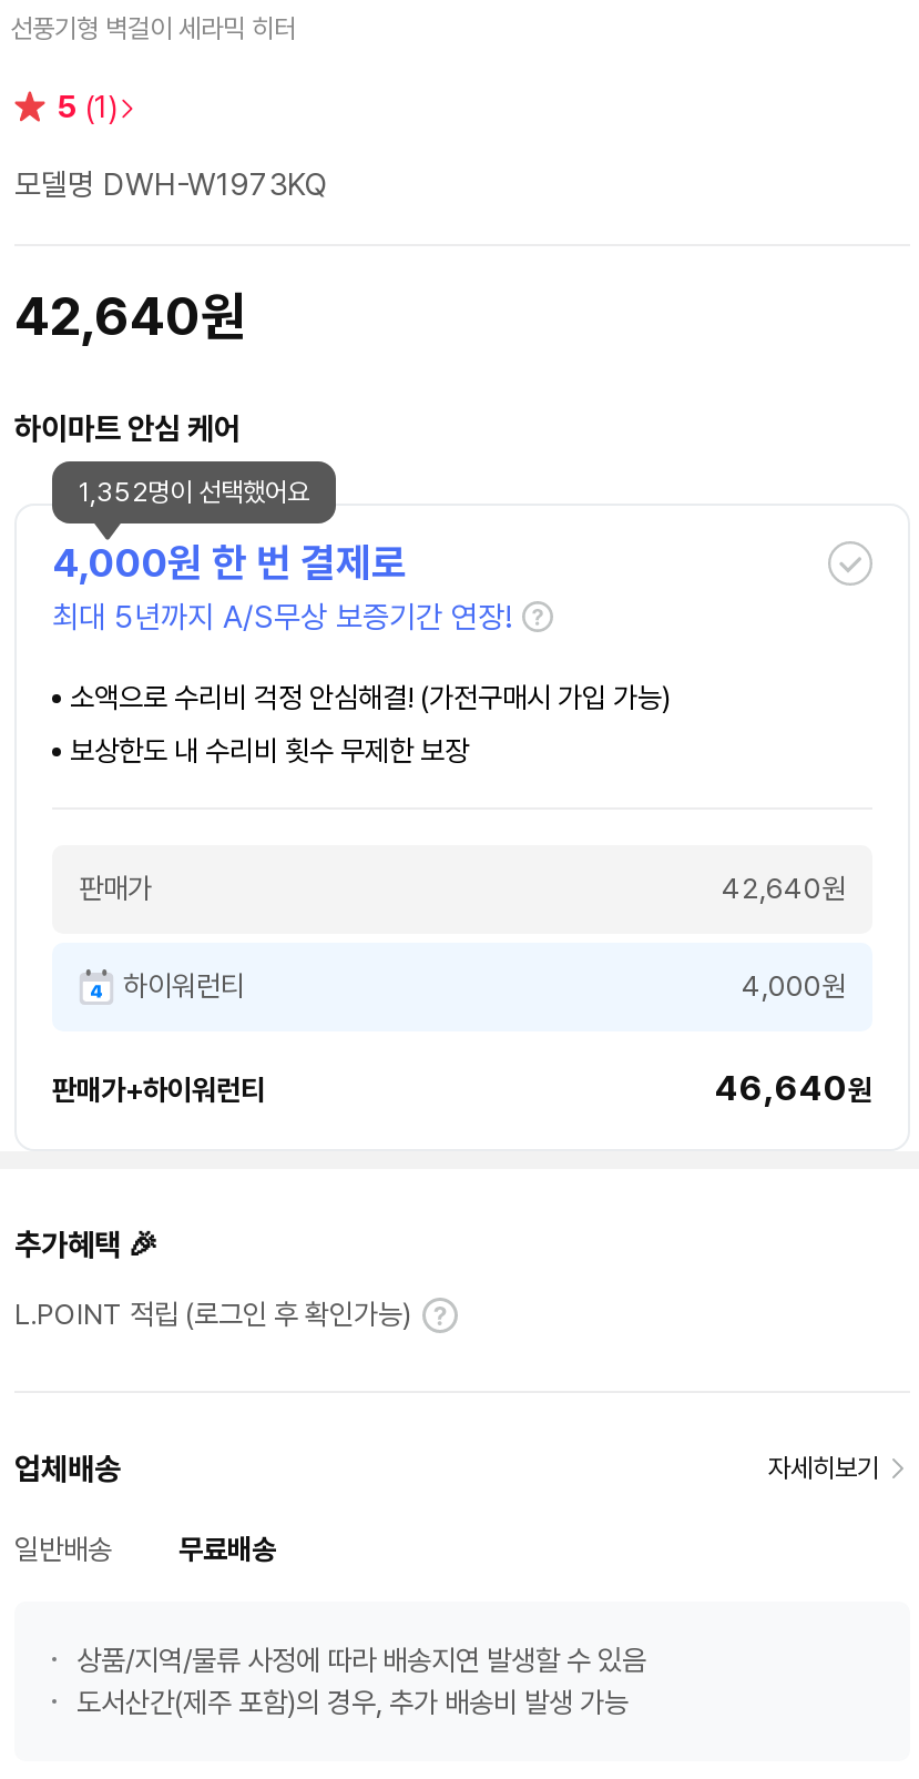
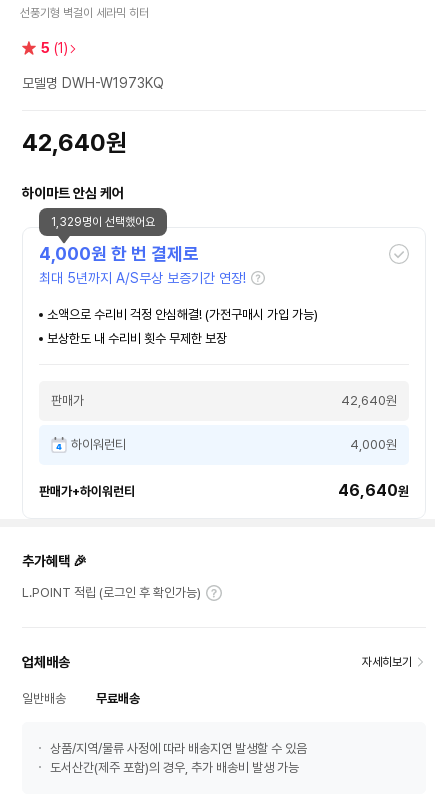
[79,477,309,508] 1,352명이 선택했어요 -> [51,215,155,229] 1,329명이 선택했어요

